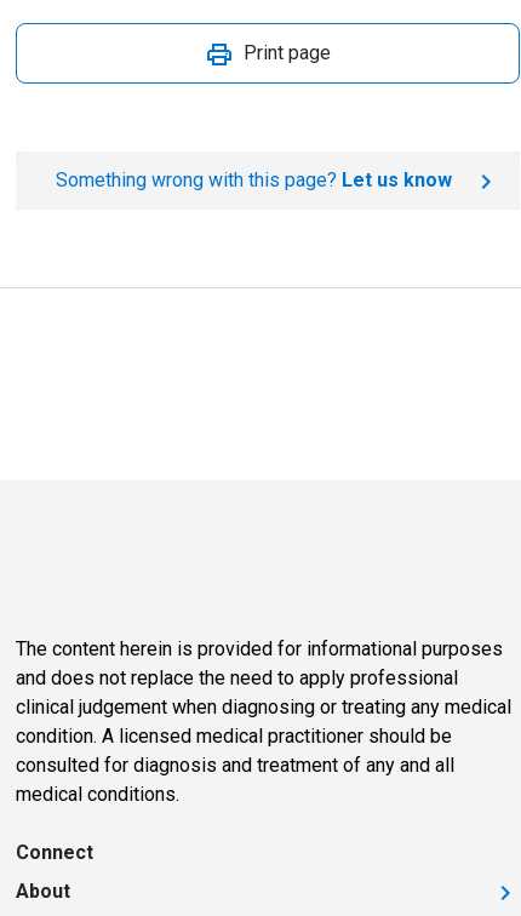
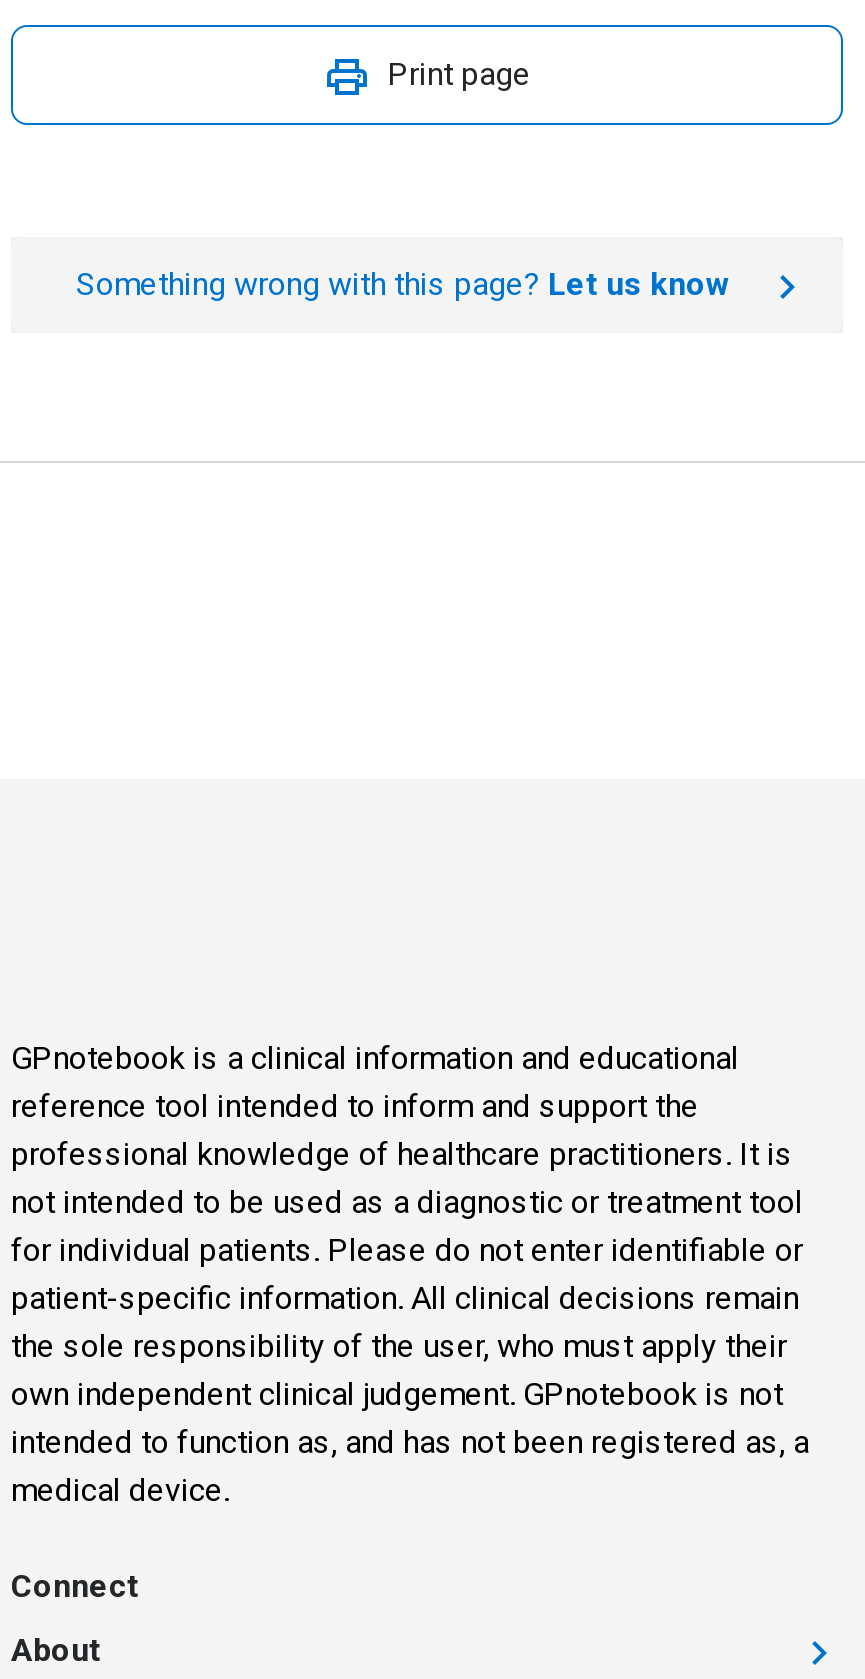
[16,637,511,806] The content herein is provided for informational purposes | and does not replace the need to apply professional | clinical judgement when diagnosing or treating any medical | condition. A licensed medical practitioner should be | consulted for diagnosis and treatment of any and all | medical conditions. -> [11,1039,809,1509] GPnotebook is a clinical information and educational | reference tool intended to inform and support the | professional knowledge of healthcare practitioners. It is | not intended to be used as a diagnostic or treatment tool | for individual patients. Please do not enter identifiable or | patient-specific information. All clinical decisions remain | the sole responsibility of the user, who must apply their | own independent clinical judgement. GPnotebook is not | intended to function as, and has not been registered as, a | medical device.

